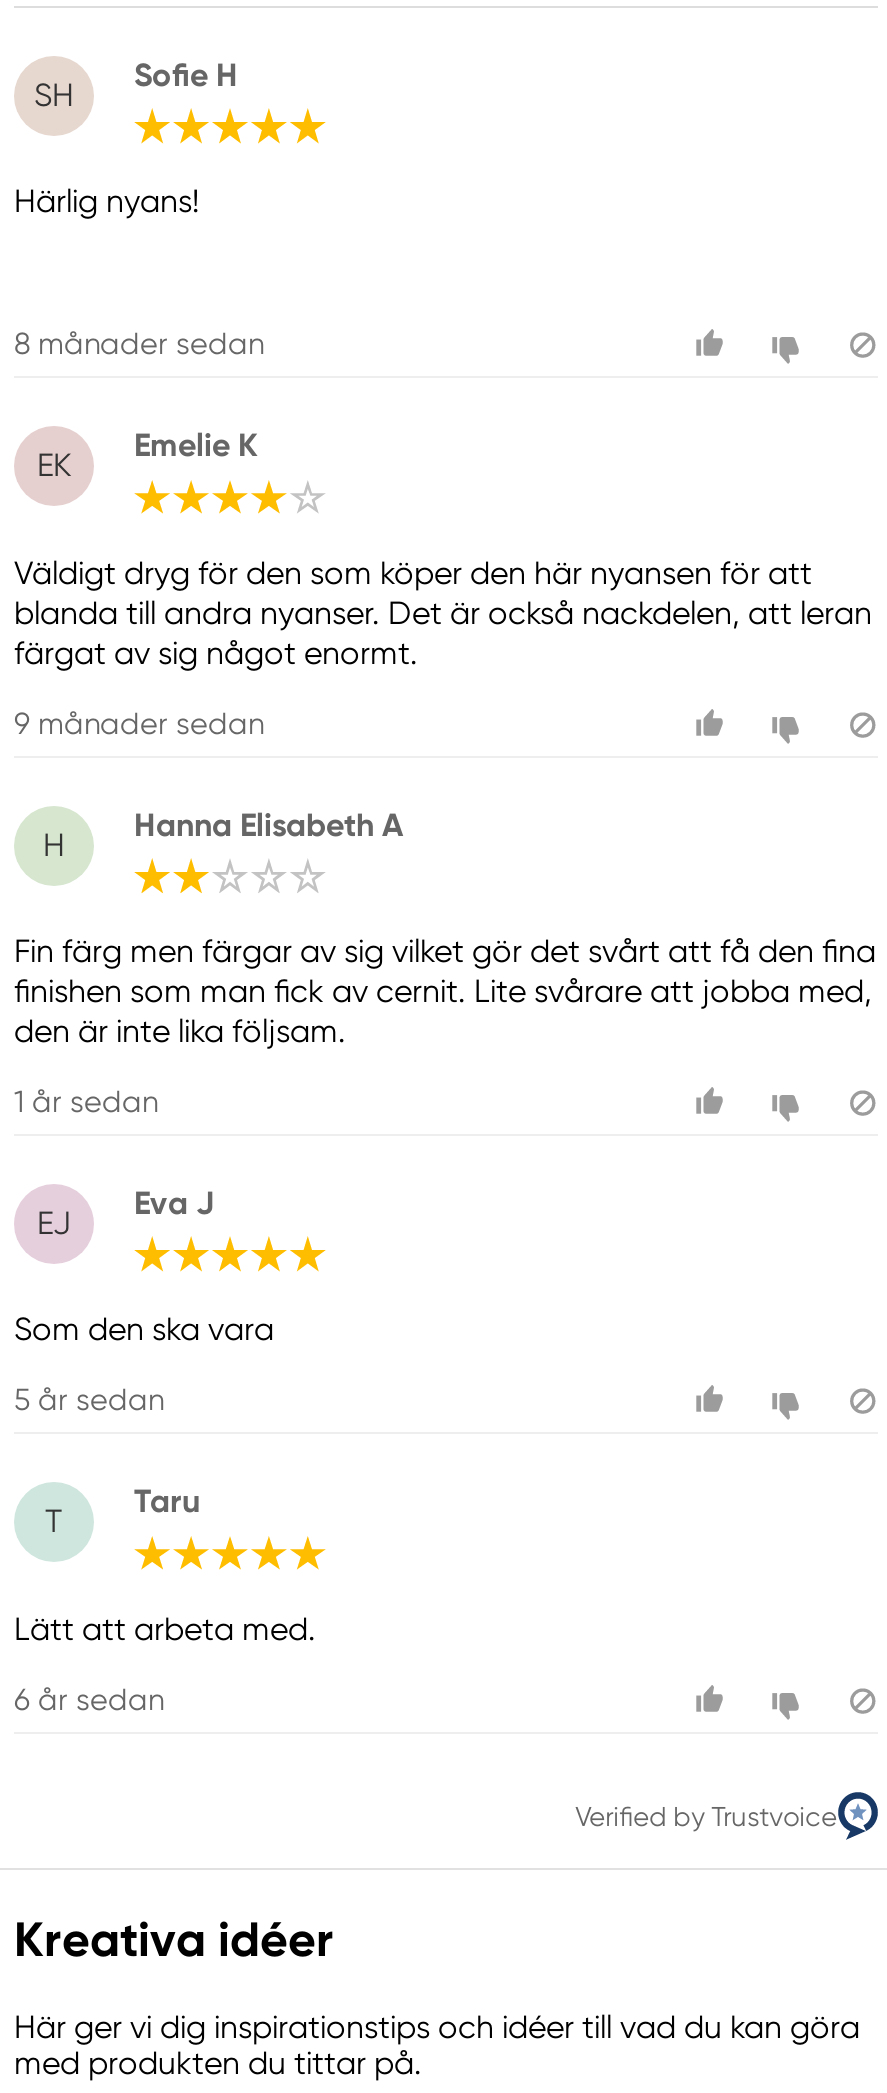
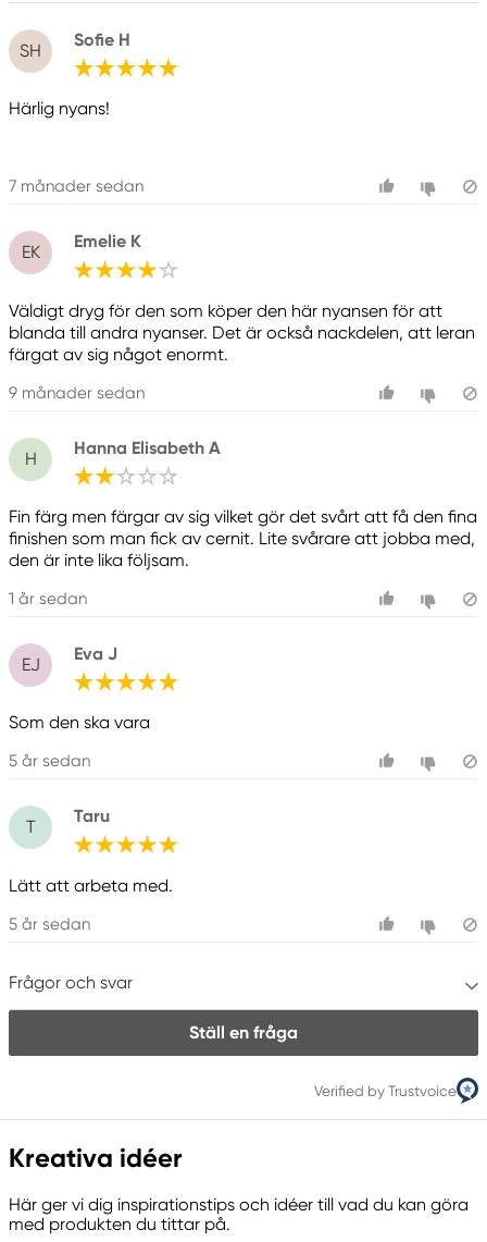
[14,326,264,362] 8 månader sedan -> [9,177,143,196] 7 månader sedan
[14,1681,164,1717] 6 år sedan -> [9,914,298,1043] 5 år sedan | Frågor och svar | Ställ en fråga

